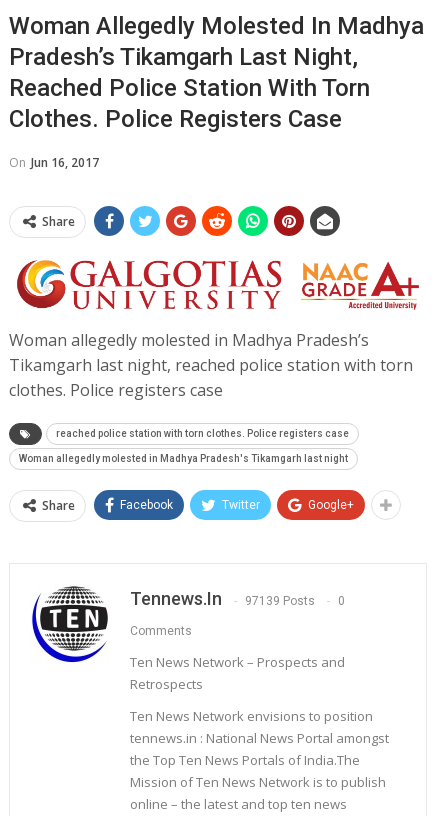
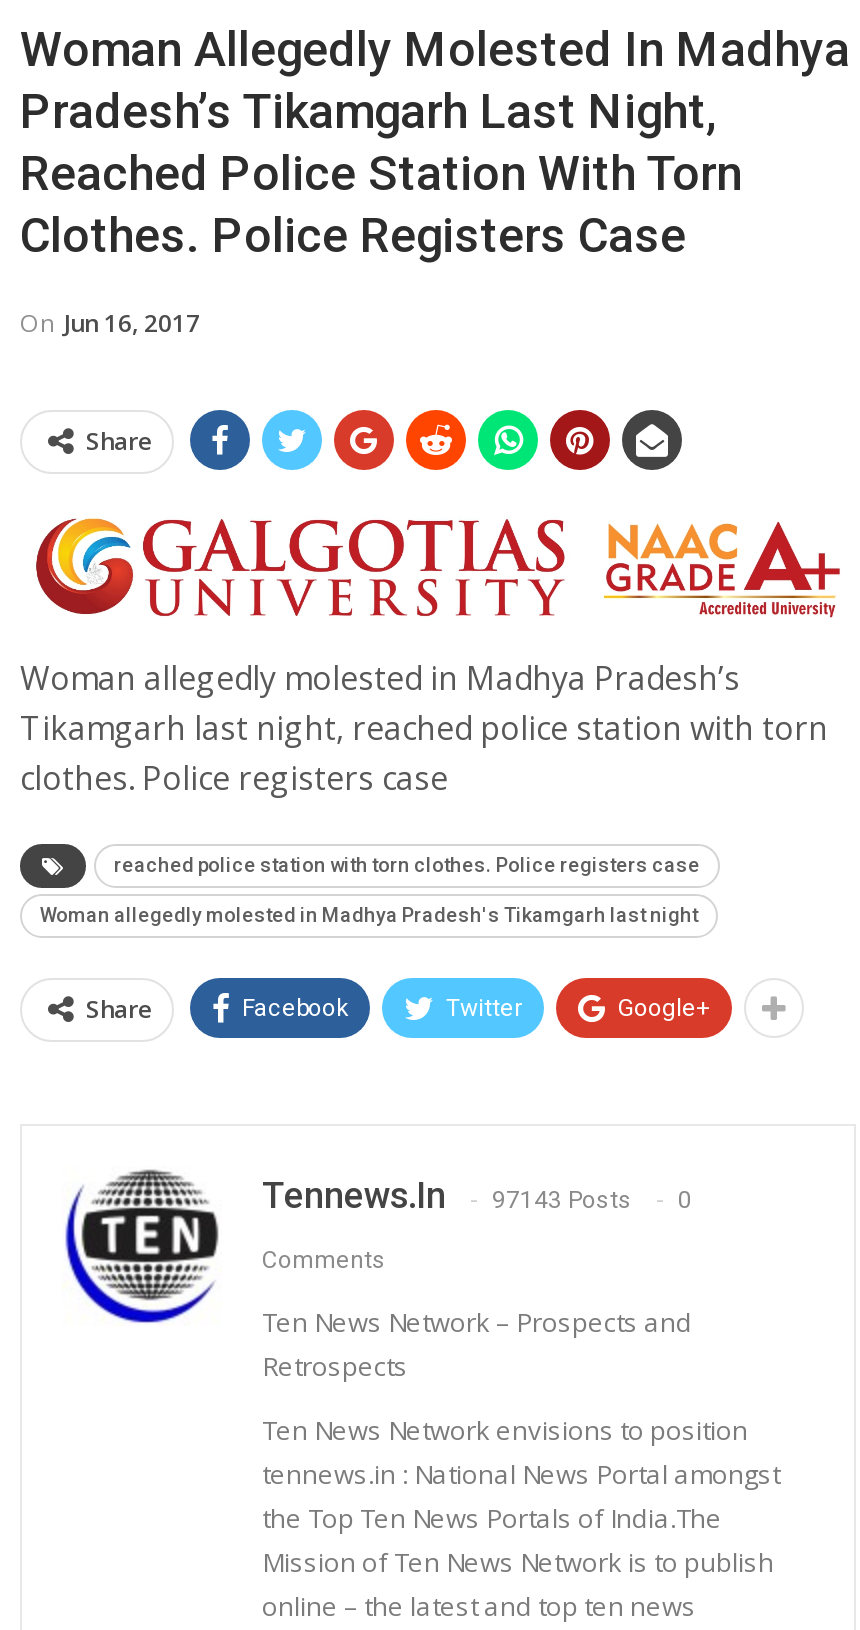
[130,588,345,609] Tennews.in 97139 Posts 0 -> [262,1175,692,1217] Tennews.in 97143 Posts 0

